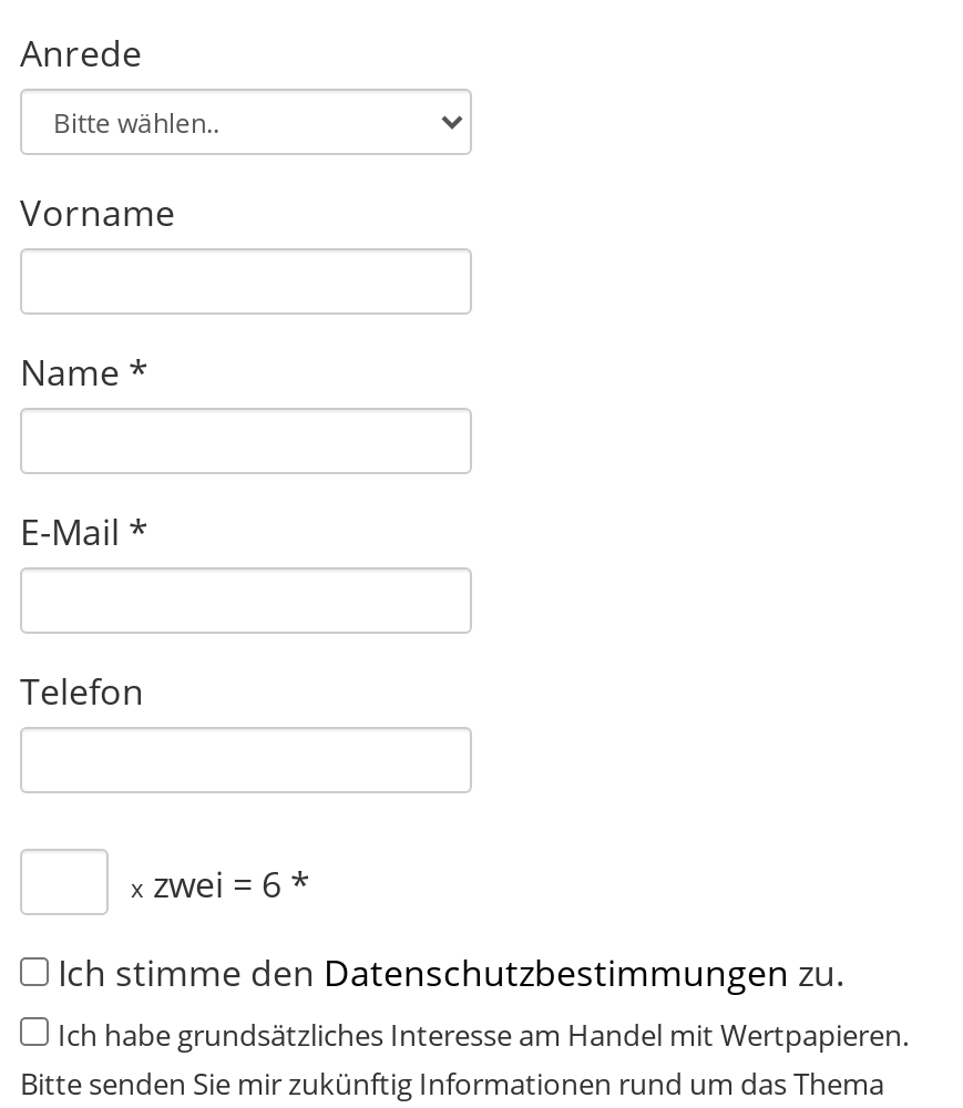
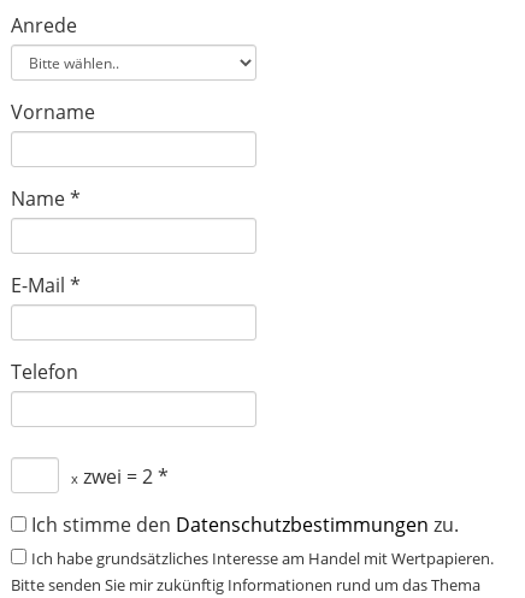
[131,859,310,907] x zwei = 6 * -> [71,463,169,489] x zwei = 2 *

